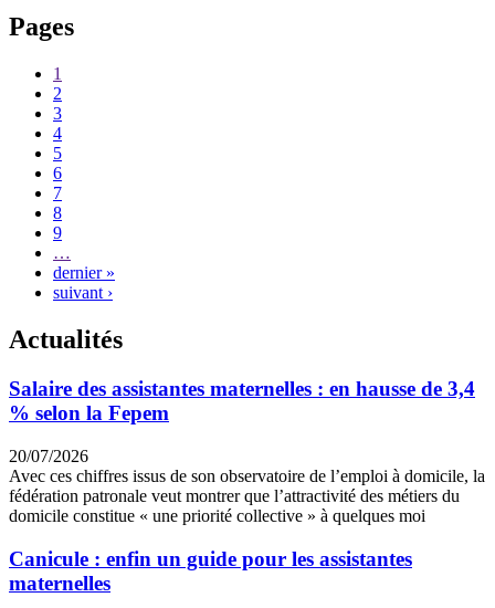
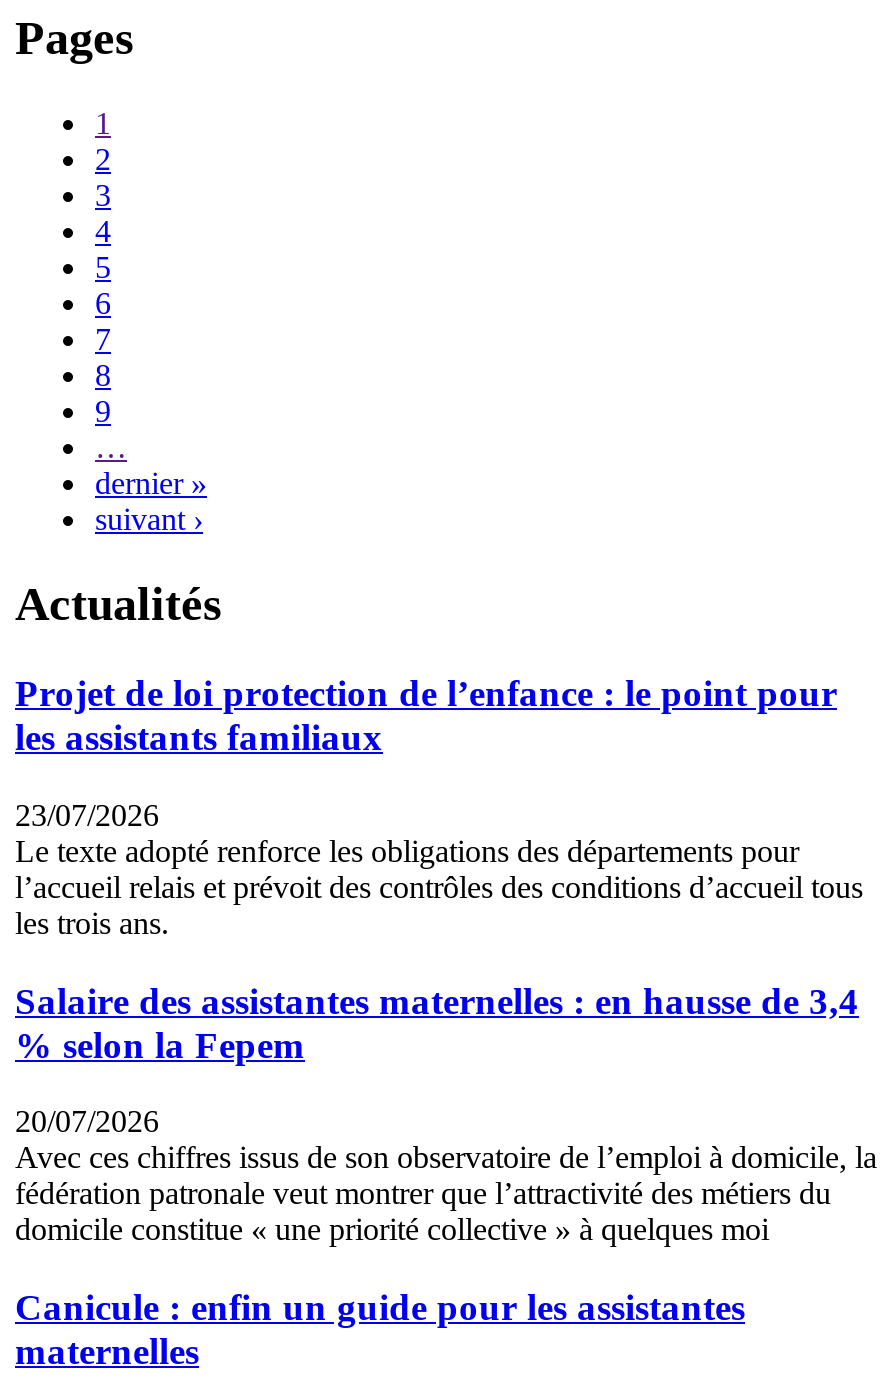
none -> [15,672,863,940] Projet de loi protection de l’enfance : le point pour | les assistants familiaux | 23/07/2026 | Le texte adopté renforce les obligations des départements pour | l’accueil relais et prévoit des contrôles des conditions d’accueil tous | les trois ans.

